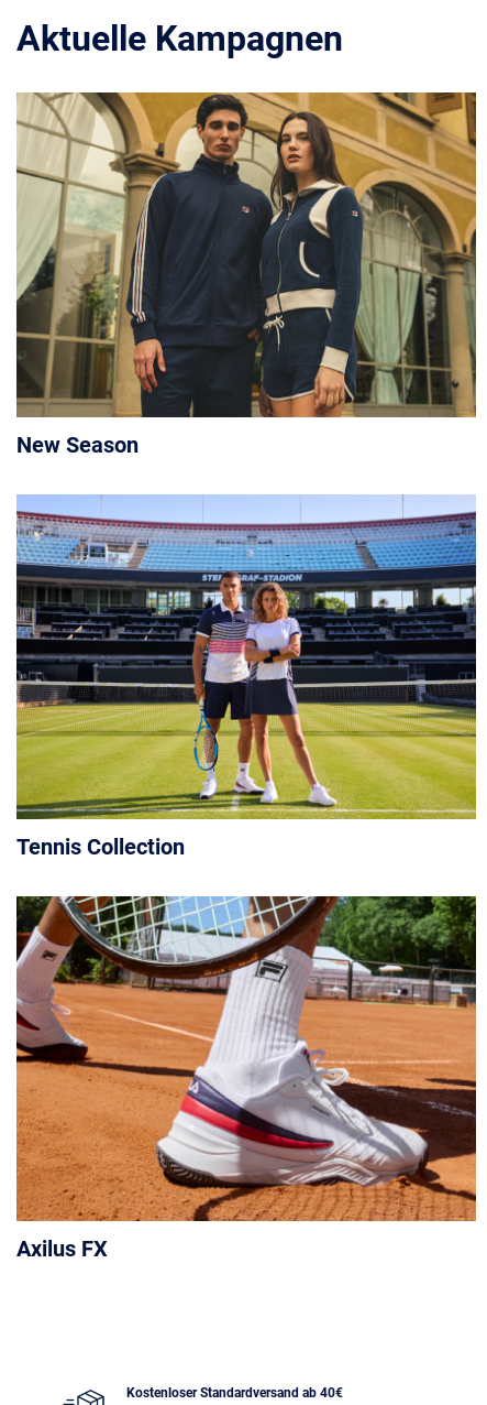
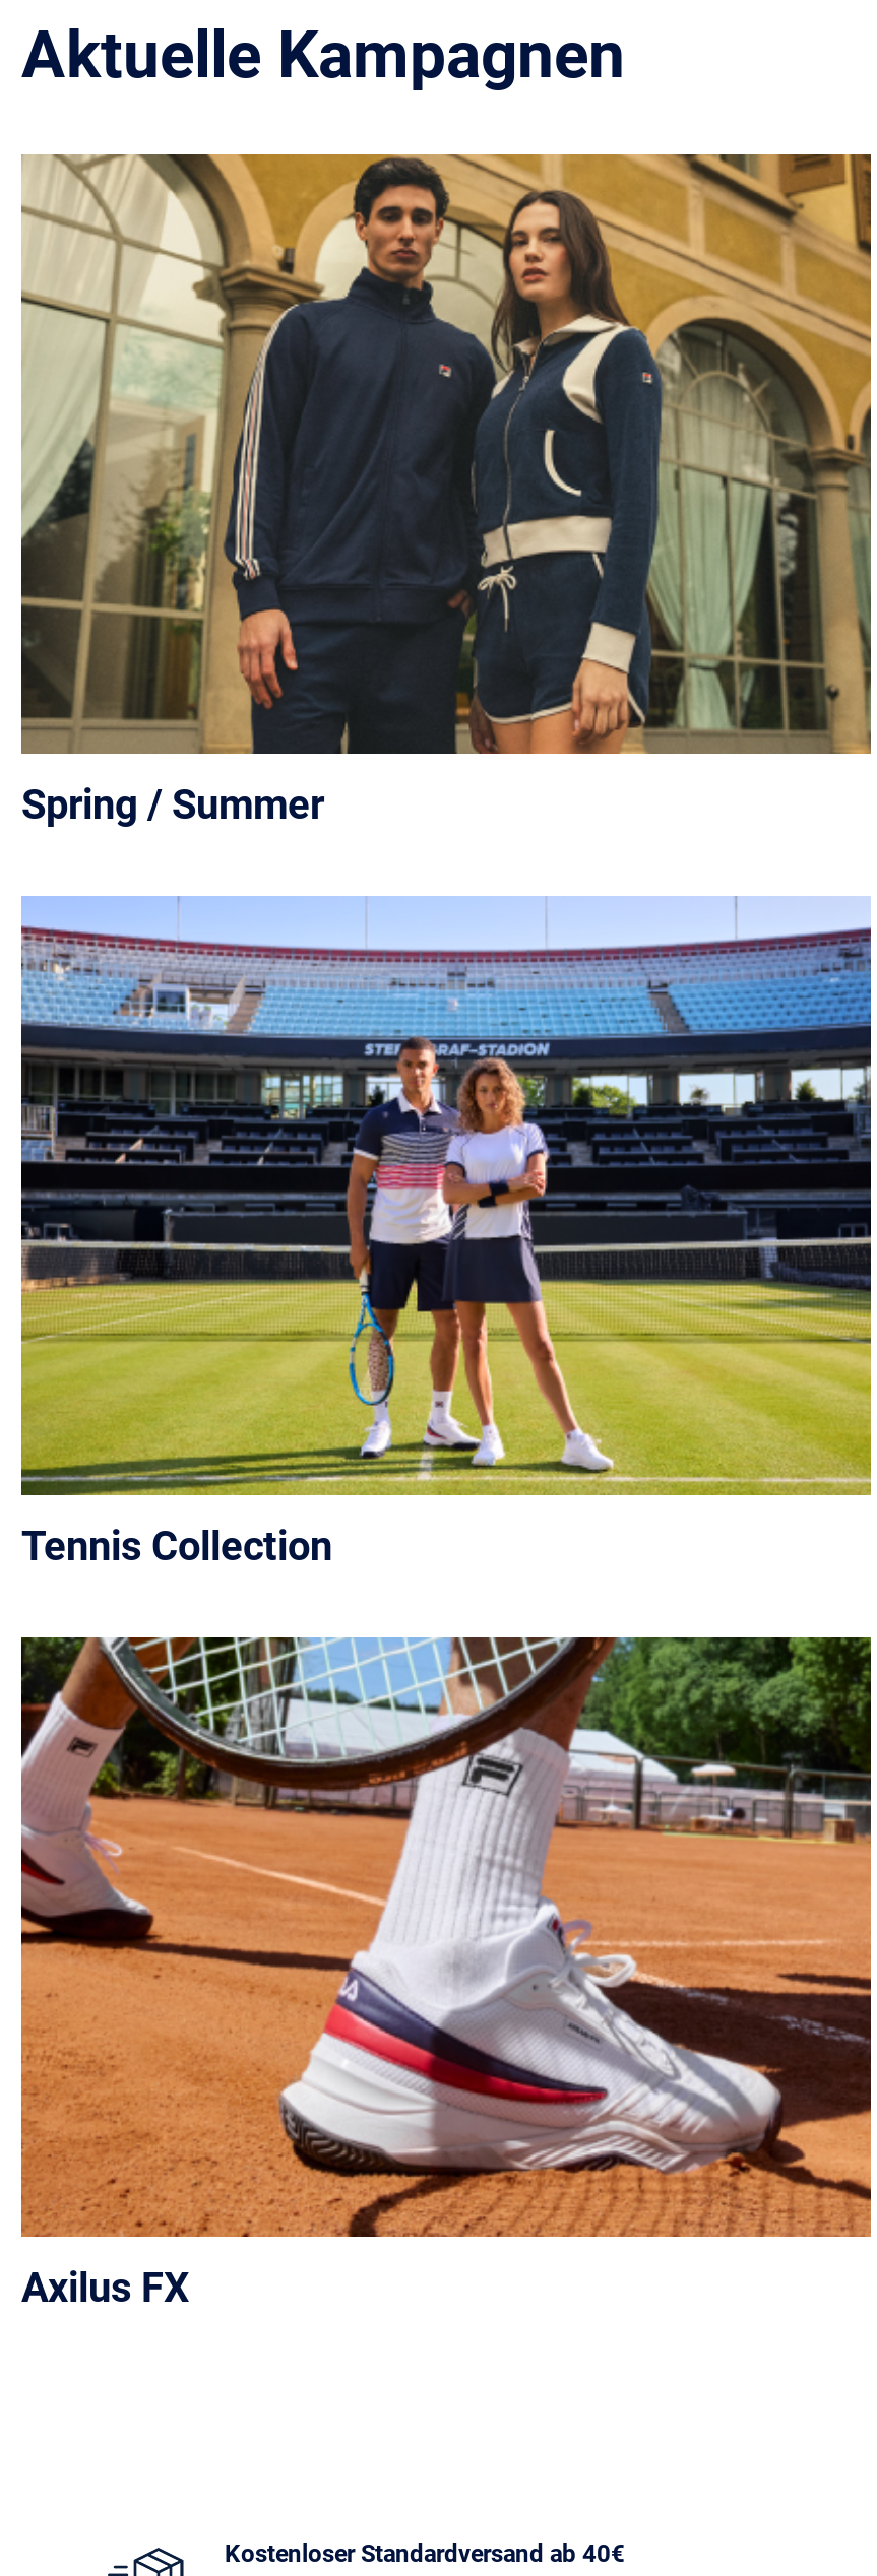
[16,432,139,458] New Season -> [21,780,324,829] Spring / Summer

